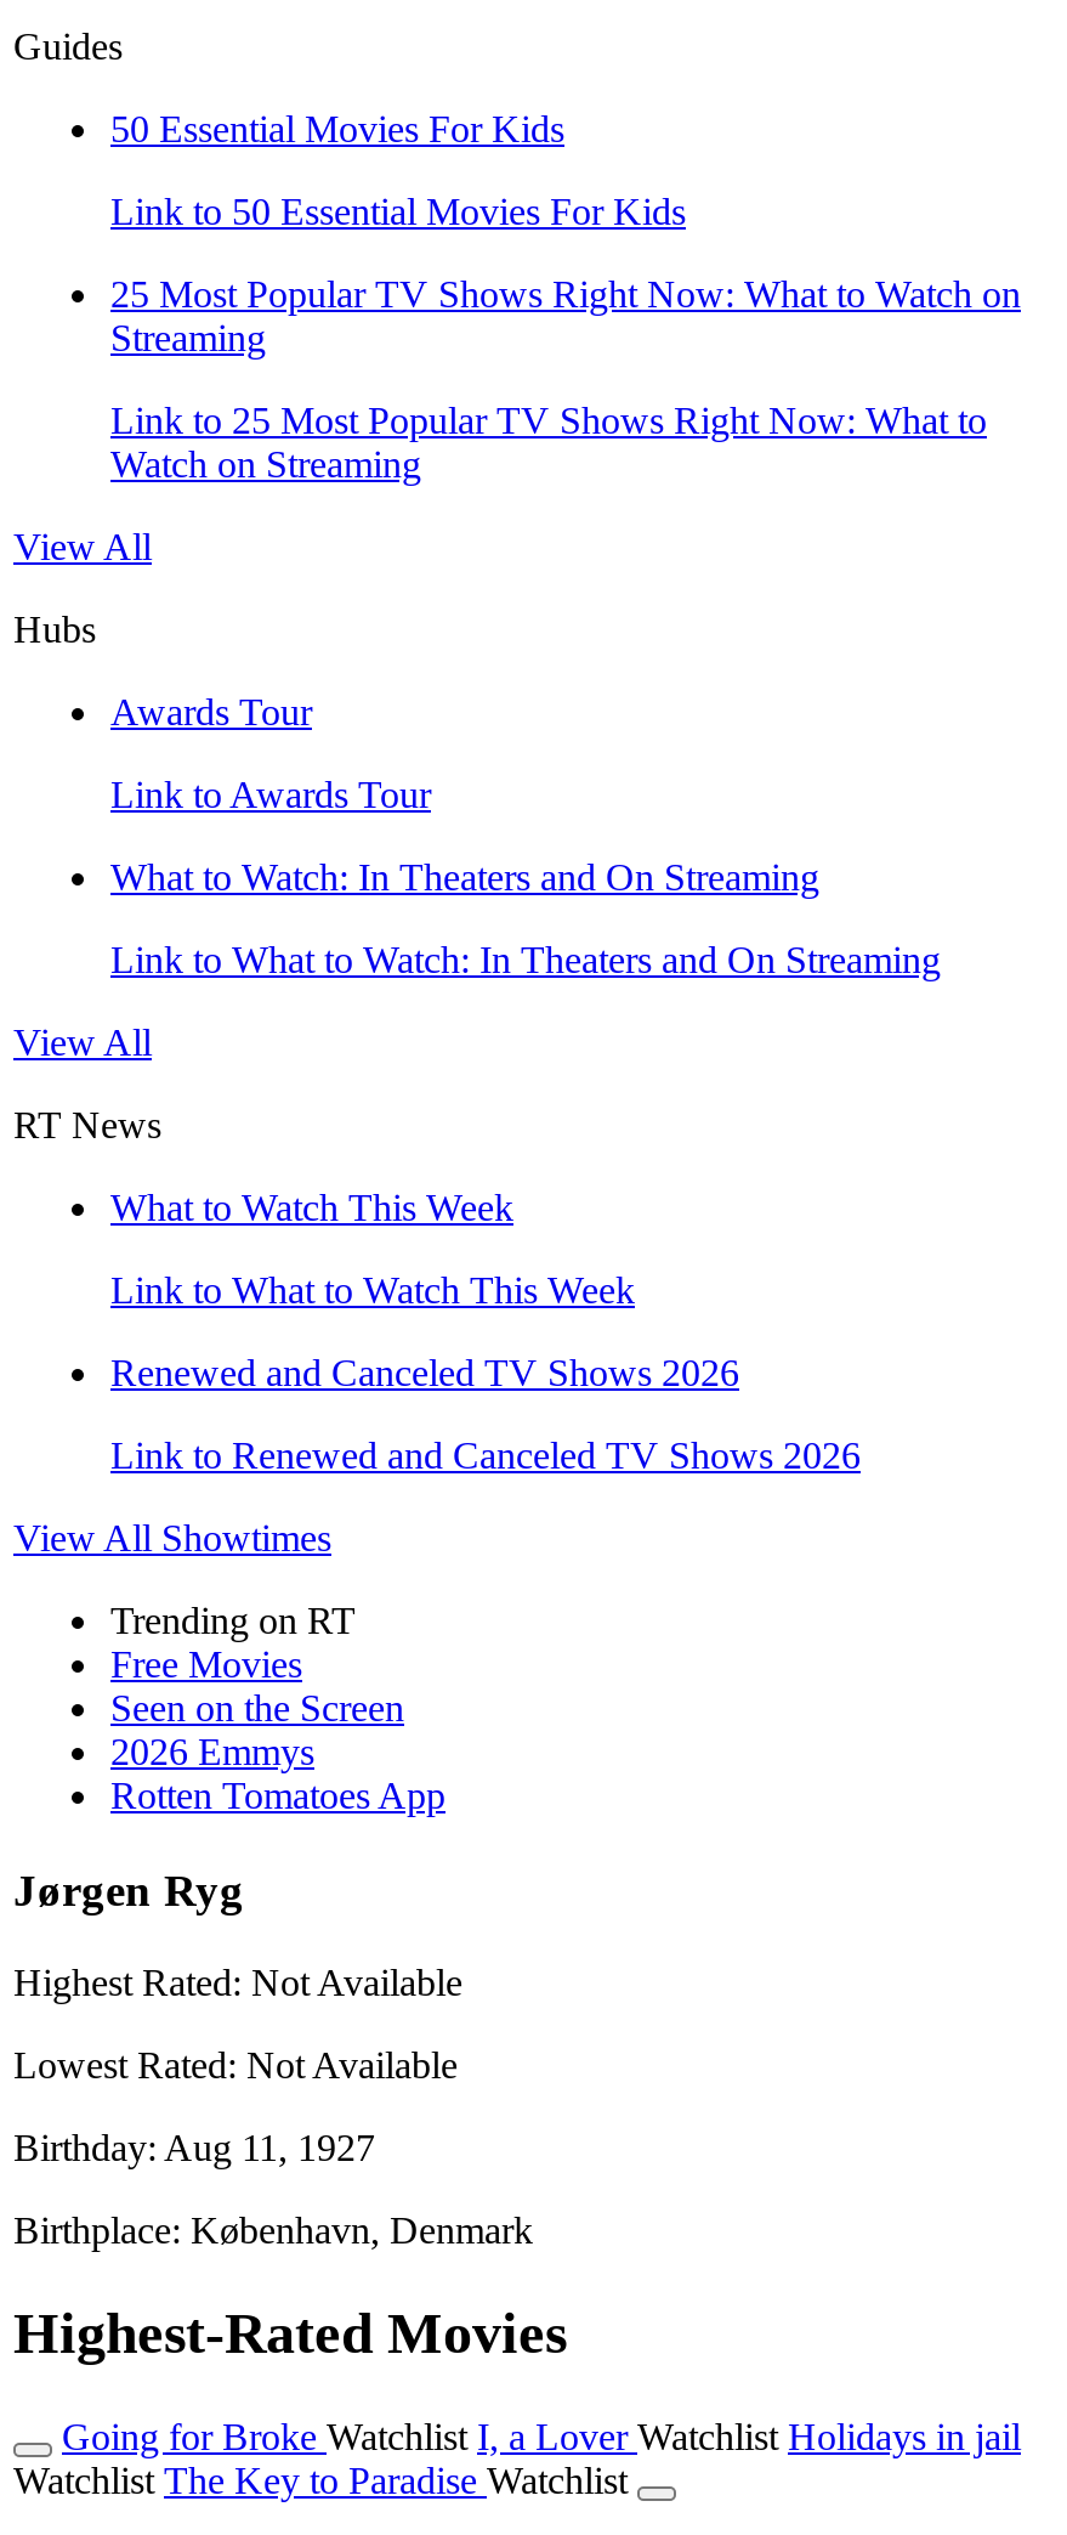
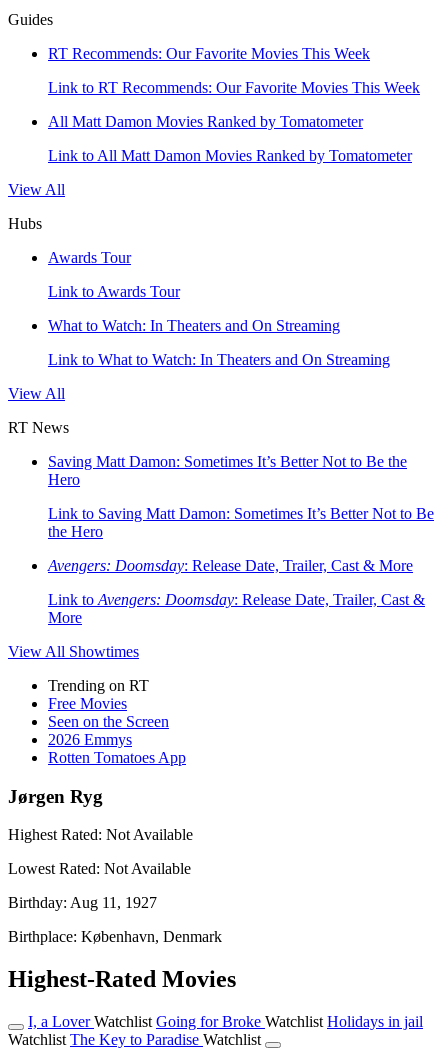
[110,108,564,149] 50 Essential Movies For Kids -> [48,45,370,62] RT Recommends: Our Favorite Movies This Week
[110,191,686,232] Link to 50 Essential Movies For Kids -> [48,79,420,96] Link to RT Recommends: Our Favorite Movies This Week
[110,273,1021,358] 25 Most Popular TV Shows Right Now: What to Watch on | Streaming -> [48,113,363,130] All Matt Damon Movies Ranked by Tomatometer
[110,400,987,485] Link to 25 Most Popular TV Shows Right Now: What to | Watch on Streaming -> [48,147,412,164] Link to All Matt Damon Movies Ranked by Tomatometer
moved [13,526,941,1145] -> [8,181,390,436]: View All | Hubs | Awards Tour | Link to Awards Tour | What to Watch: In Theaters and On Streaming | Link to What to Watch: In Theaters and On Streaming | View All | RT News
[110,1187,513,1228] What to Watch This Week -> [48,453,407,488] Saving Matt Damon: Sometimes It’s Better Not to Be the | Hero
[110,1269,635,1311] Link to What to Watch This Week -> [48,505,434,540] Link to Saving Matt Damon: Sometimes It’s Better Not to Be | the Hero
[110,1352,739,1393] Renewed and Canceled TV Shows 2026 -> [48,557,413,574] Avengers: Doomsday: Release Date, Trailer, Cast & More
[110,1435,861,1476] Link to Renewed and Canceled TV Shows 2026 -> [48,591,425,626] Link to Avengers: Doomsday: Release Date, Trailer, Cast & | More
[62,2416,1021,2458] Going for Broke Watchlist I, a Lover Watchlist Holidays in jail -> [28,1013,423,1030] I, a Lover Watchlist Going for Broke Watchlist Holidays in jail

